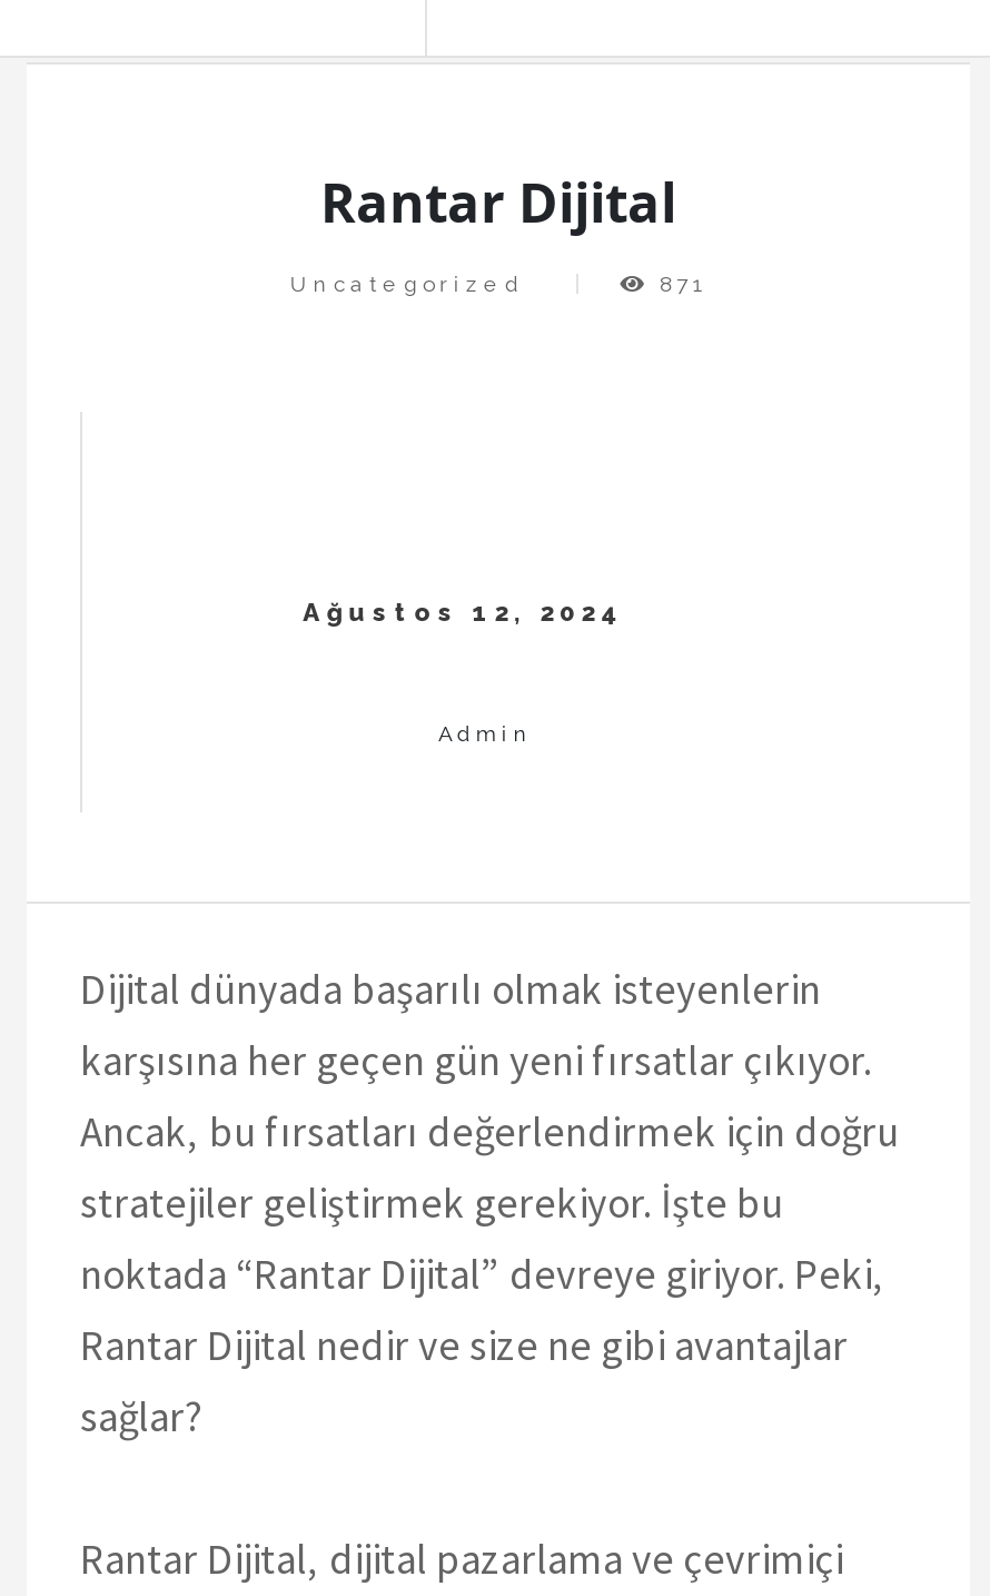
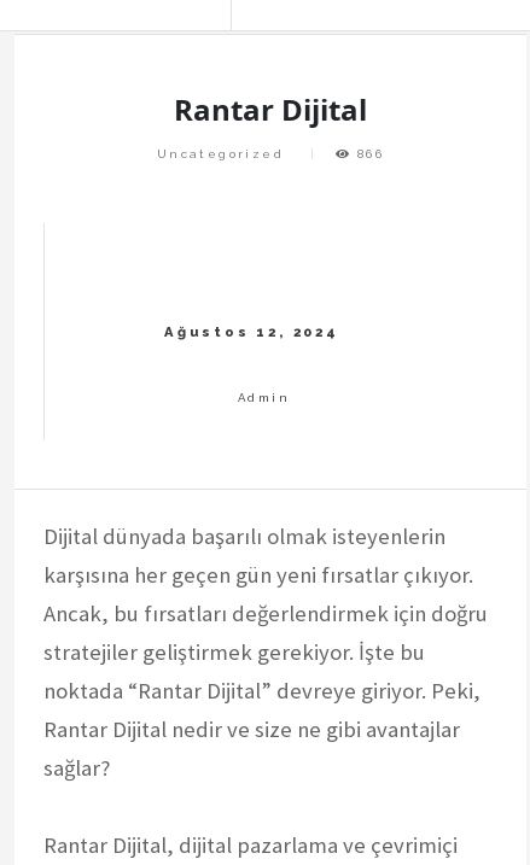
[650,272,707,296] 871 -> [352,147,384,160] 866

